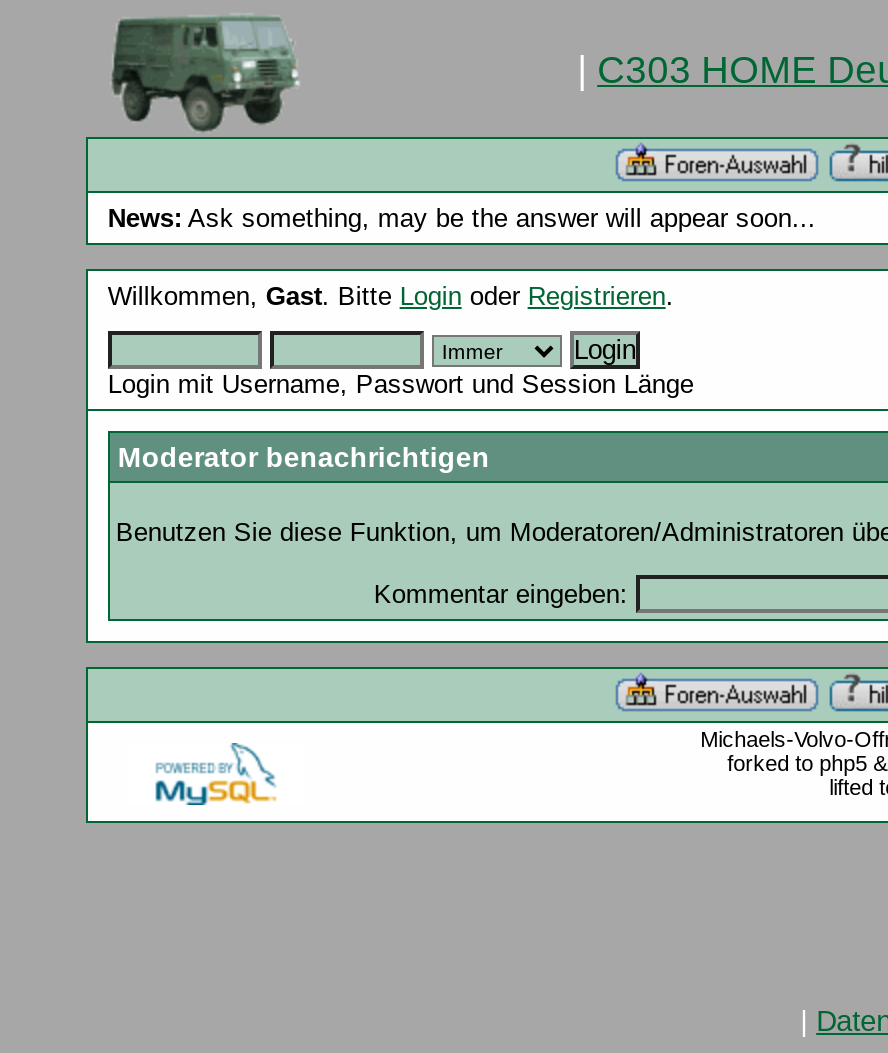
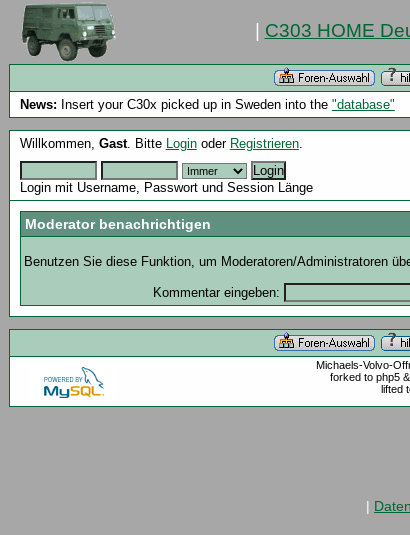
[108,203,816,233] News: Ask something, may be the answer will appear soon... -> [20,97,395,112] News: Insert your C30x picked up in Sweden into the "database"

